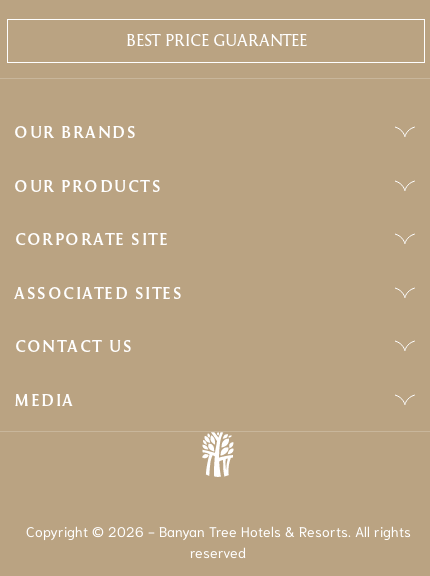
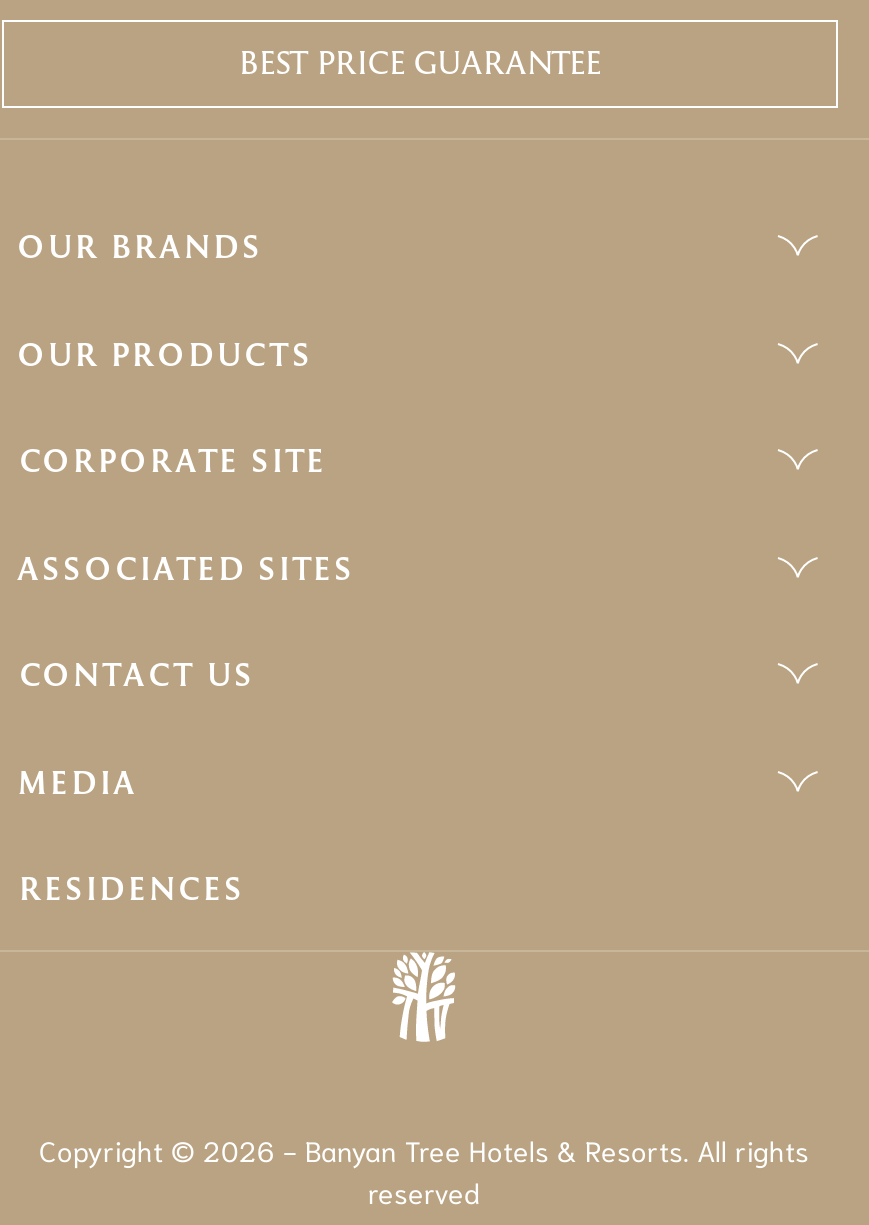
none -> [19,868,245,908] RESIDENCES

